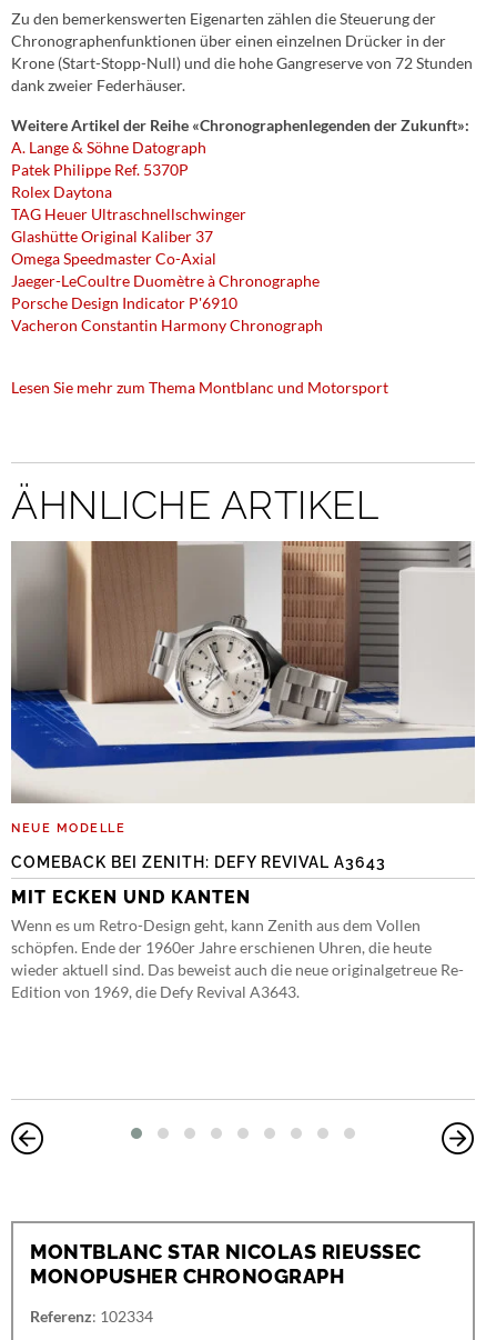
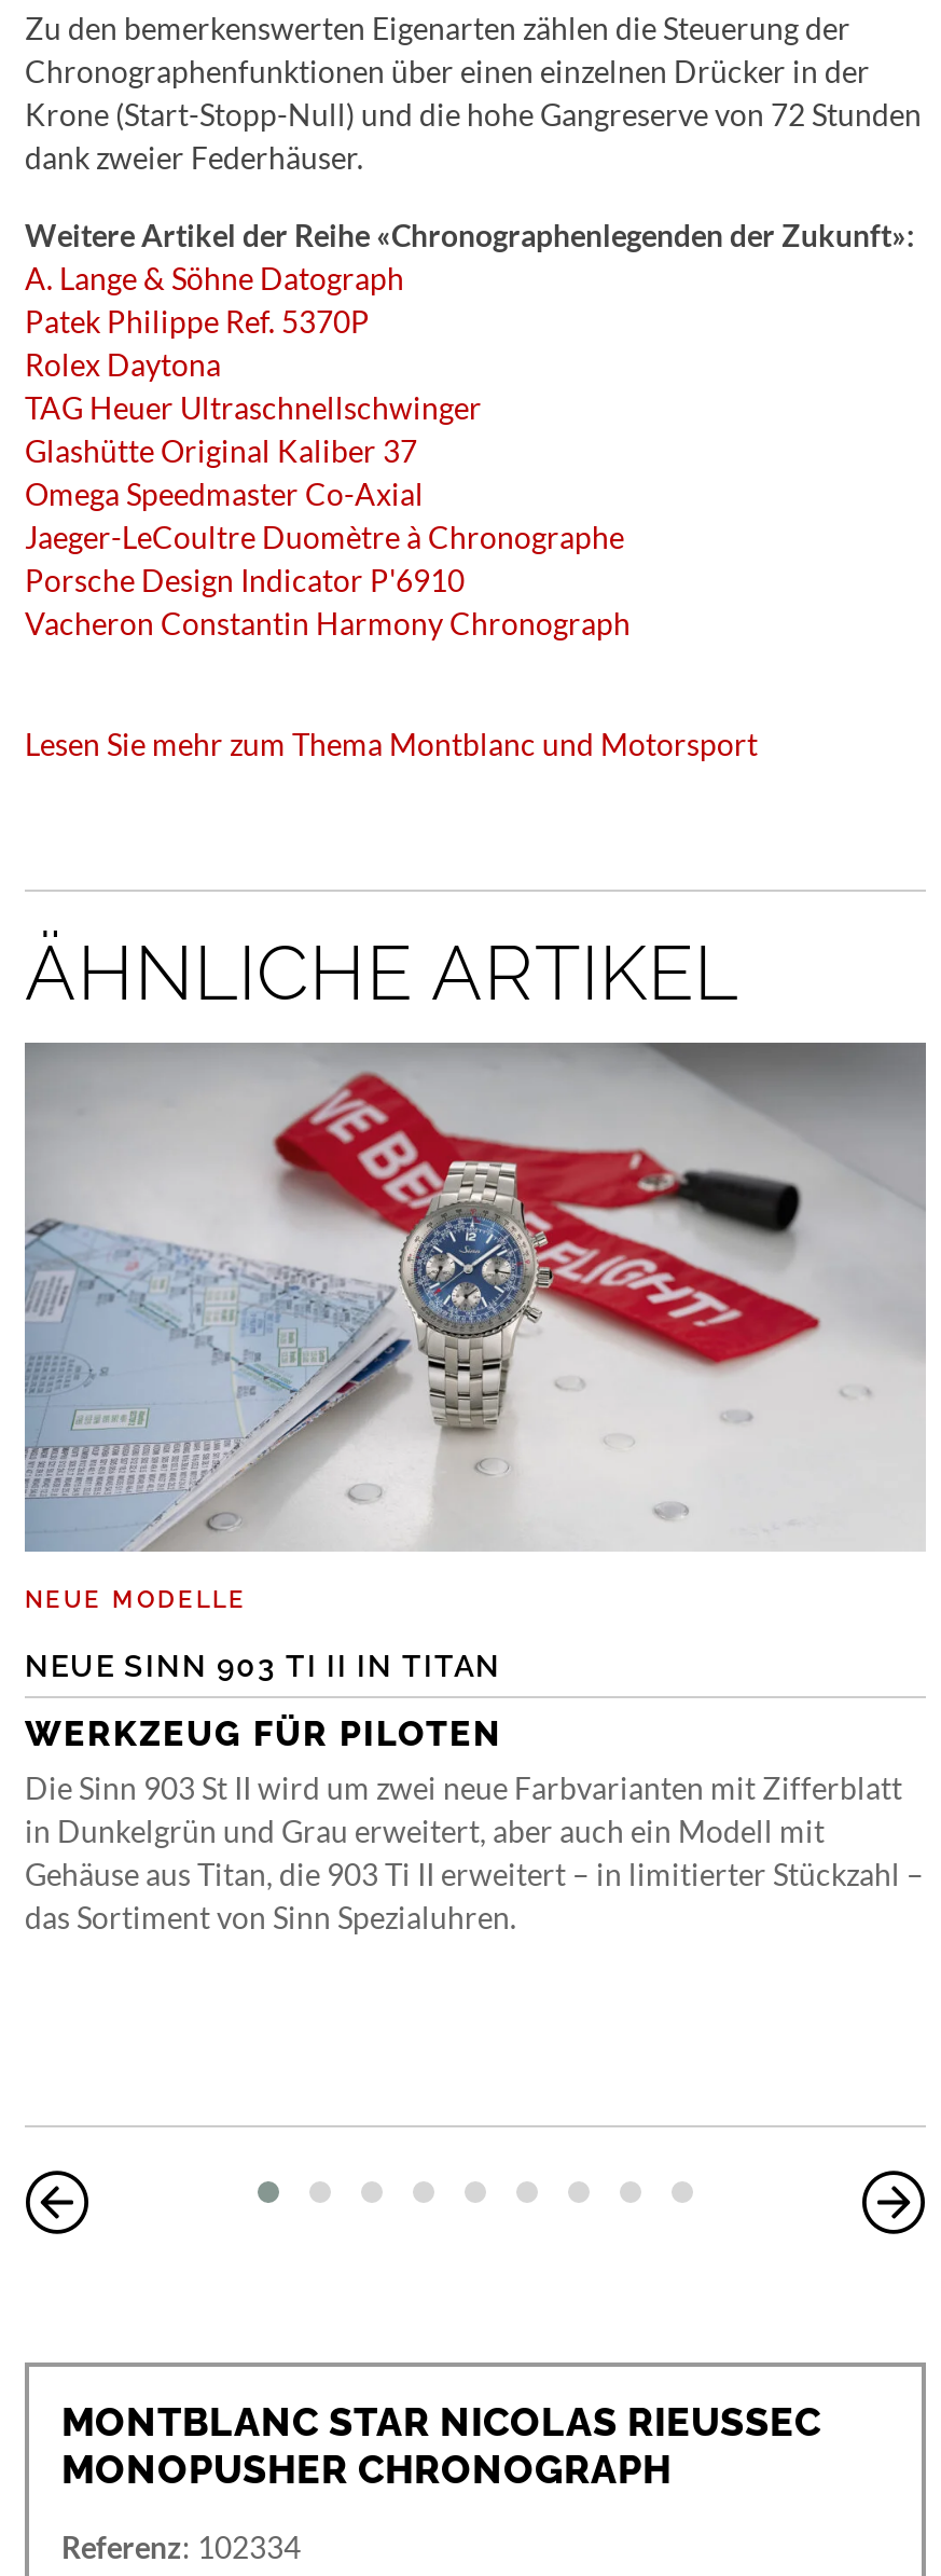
[10,540,476,803] [image] -> [23,1041,928,1552] [image]
[11,853,386,871] COMEBACK BEI ZENITH: DEFY REVIVAL A3643 -> [25,1648,501,1682] NEUE SINN 903 TI II IN TITAN
[11,886,464,1001] MIT ECKEN UND KANTEN | Wenn es um Retro-Design geht, kann Zenith aus dem Vollen | schöpfen. Ende der 1960er Jahre erschienen Uhren, die heute | wieder aktuell sind. Das beweist auch die neue originalgetreue Re- | Edition von 1969, die Defy Revival A3643. -> [25,1713,924,1935] WERKZEUG FÜR PILOTEN | Die Sinn 903 St II wird um zwei neue Farbvarianten mit Zifferblatt | in Dunkelgrün und Grau erweitert, aber auch ein Modell mit | Gehäuse aus Titan, die 903 Ti II erweitert – in limitierter Stückzahl – | das Sortiment von Sinn Spezialuhren.

